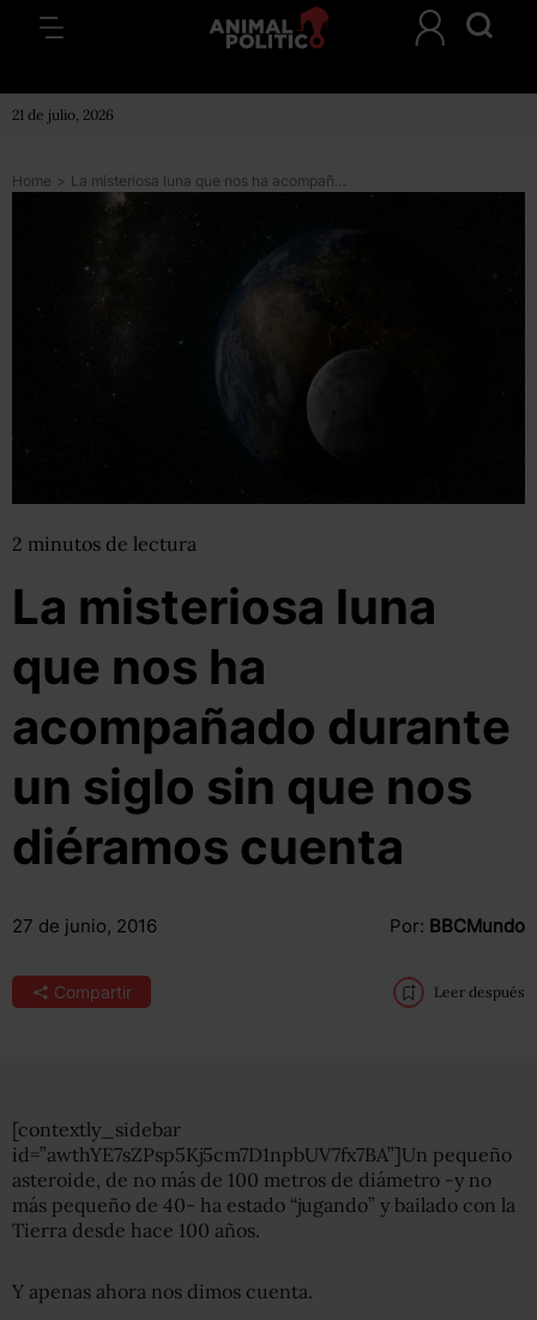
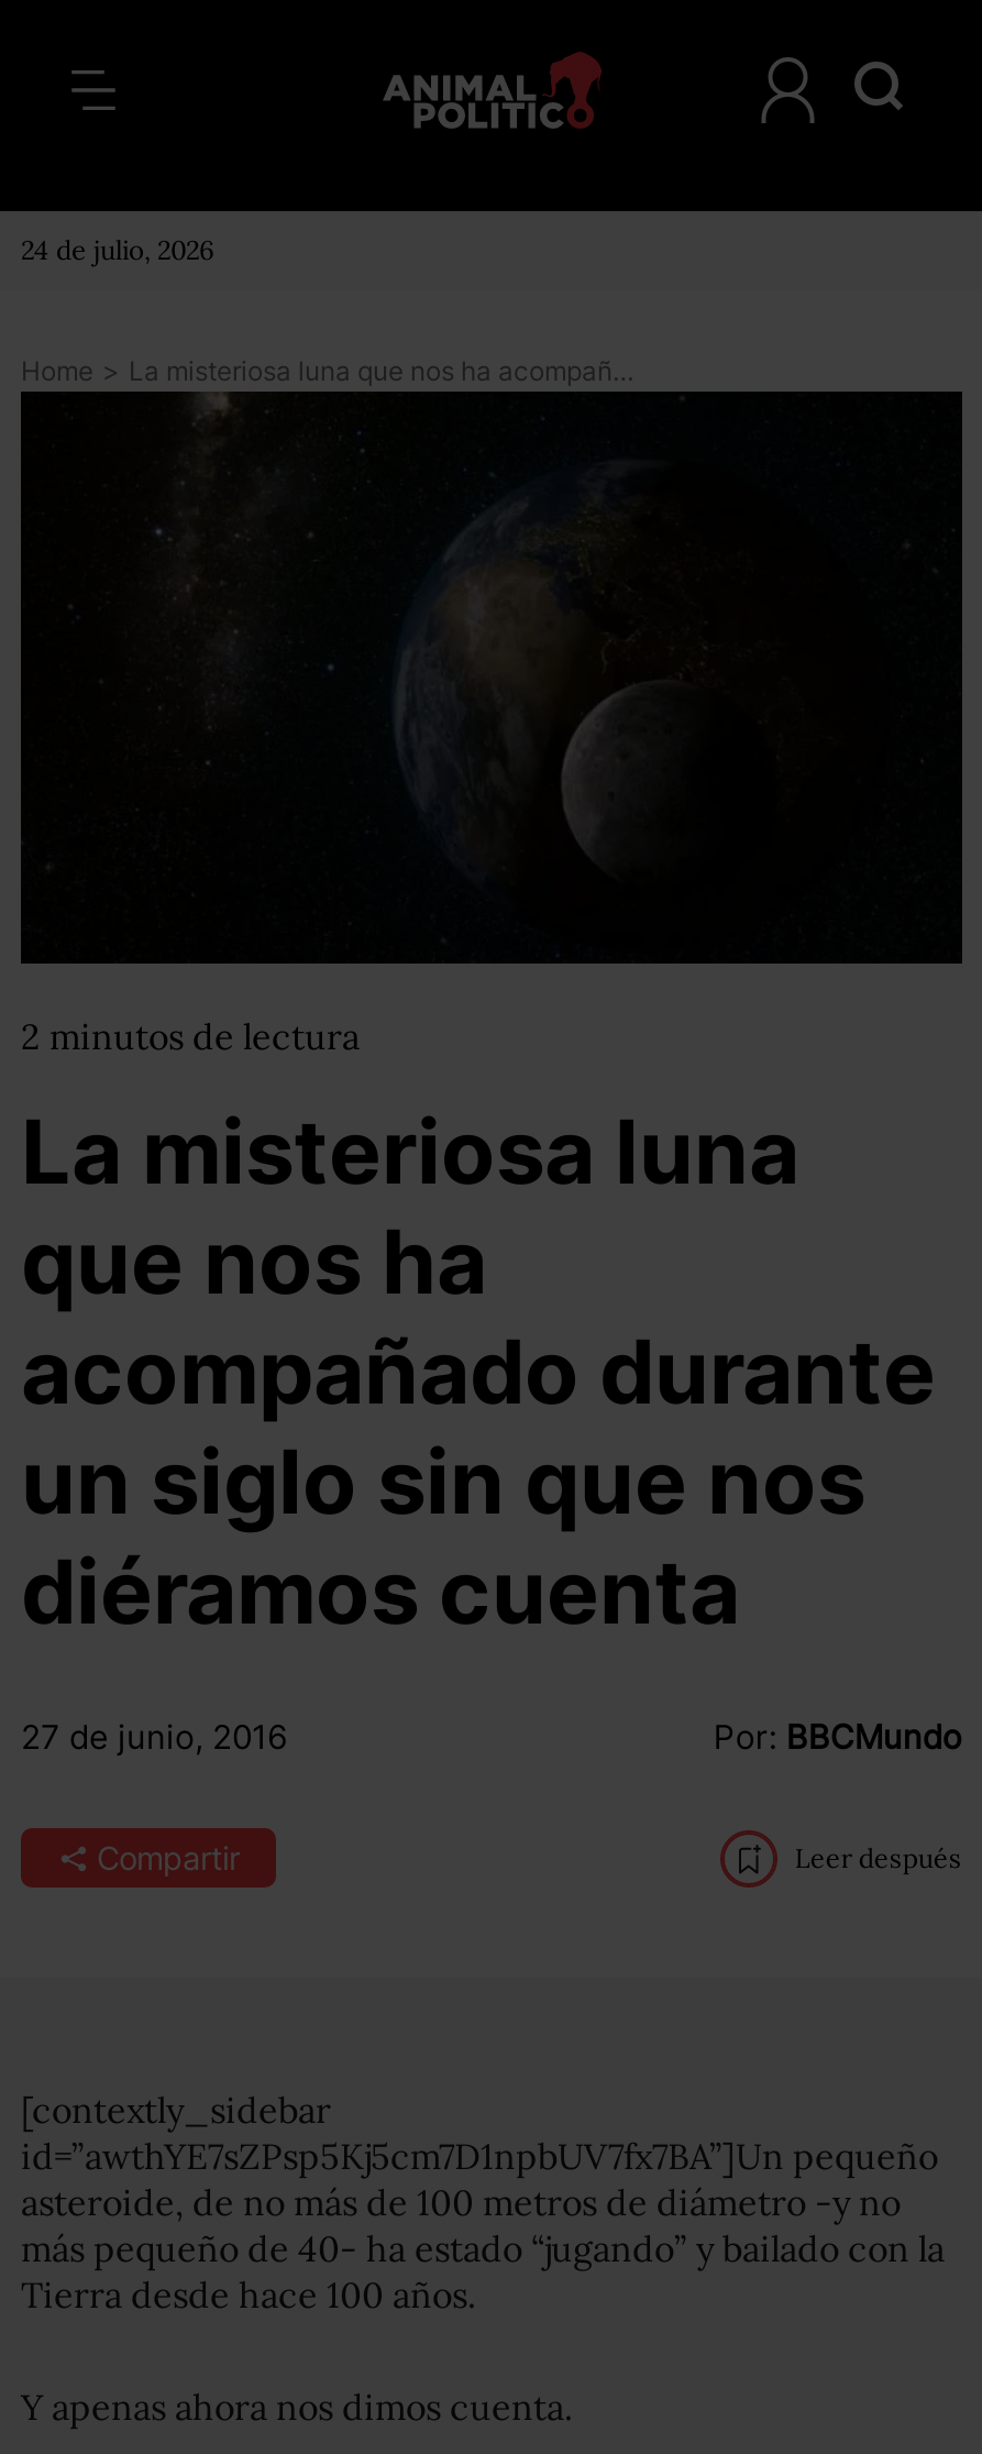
[12,106,114,124] 21 de julio, 2026 -> [21,233,214,266] 24 de julio, 2026

